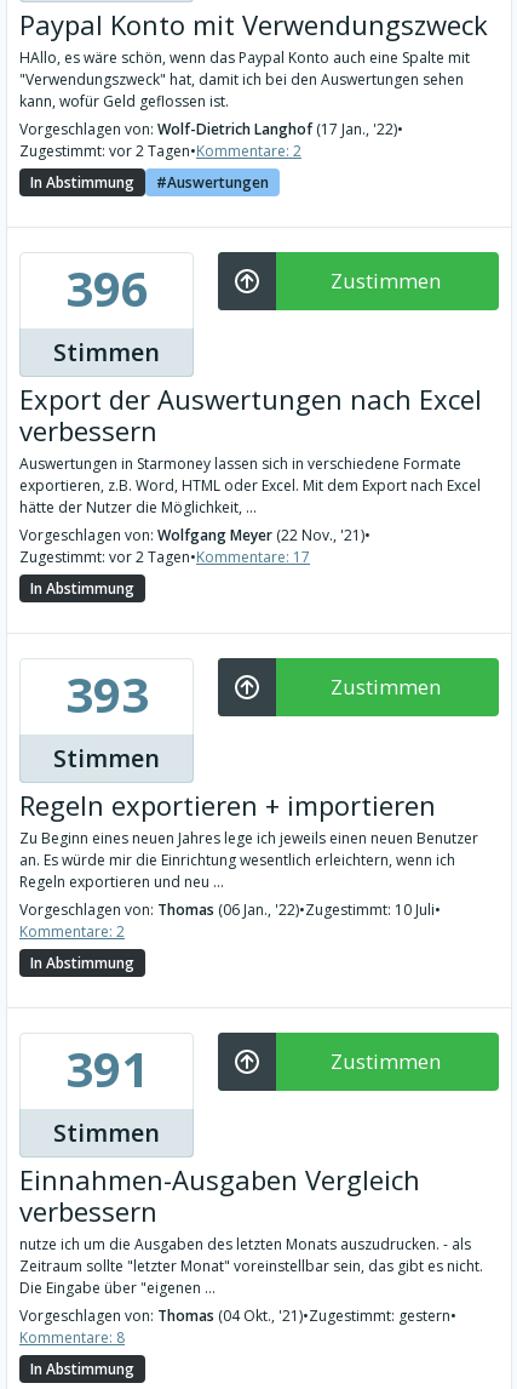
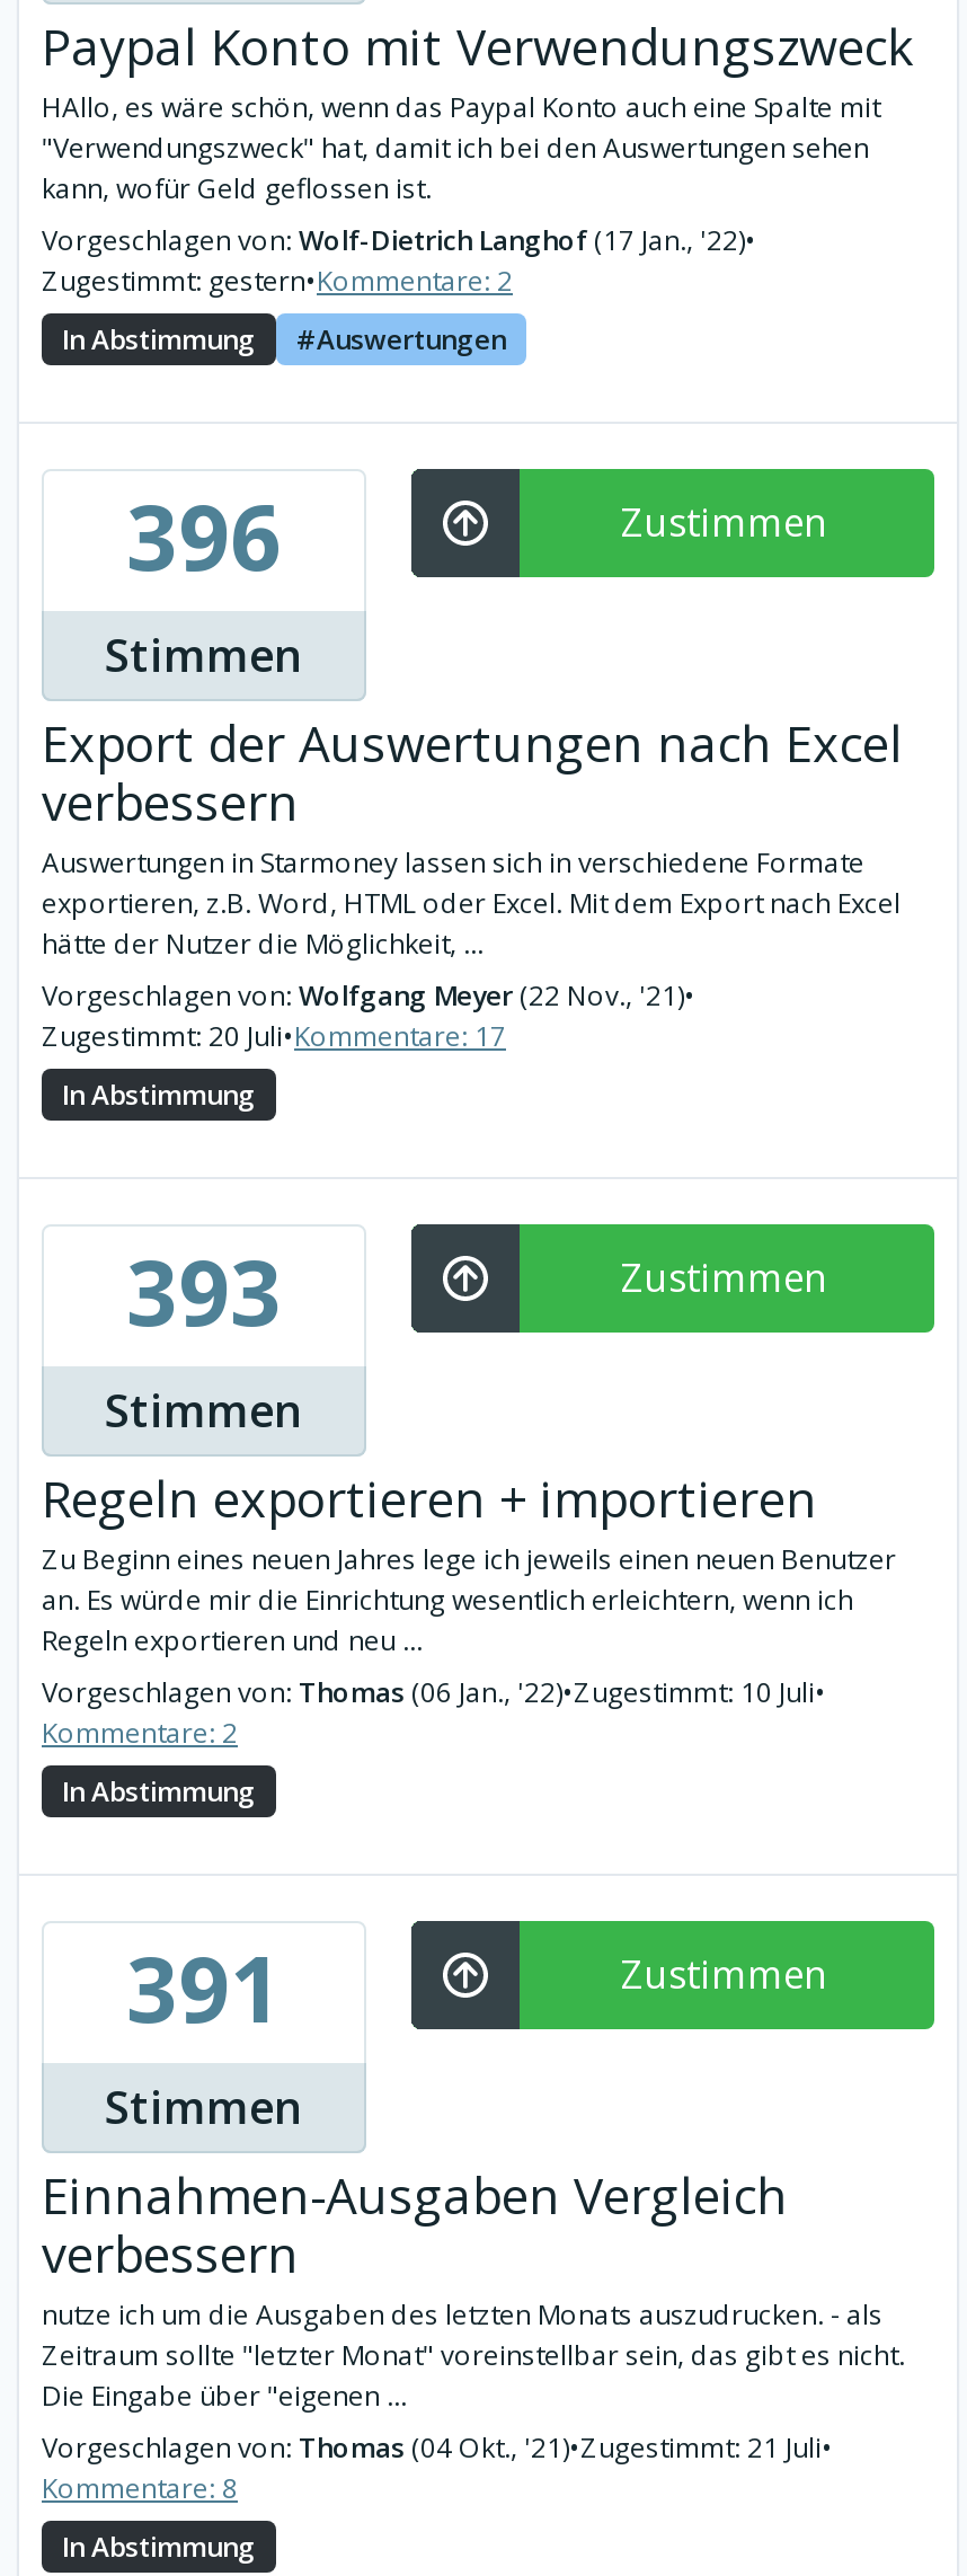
[19,141,301,161] Zugestimmt: vor 2 Tagen•Kommentare: 2 -> [42,262,513,300] Zugestimmt: gestern•Kommentare: 2
[19,547,310,567] Zugestimmt: vor 2 Tagen•Kommentare: 17 -> [42,1017,506,1055] Zugestimmt: 20 Juli•Kommentare: 17
[19,1305,456,1326] Vorgeschlagen von: Thomas (04 Okt., '21) •Zugestimmt: gestern• -> [42,2428,833,2467] Vorgeschlagen von: Thomas (04 Okt., '21) •Zugestimmt: 21 Juli•

